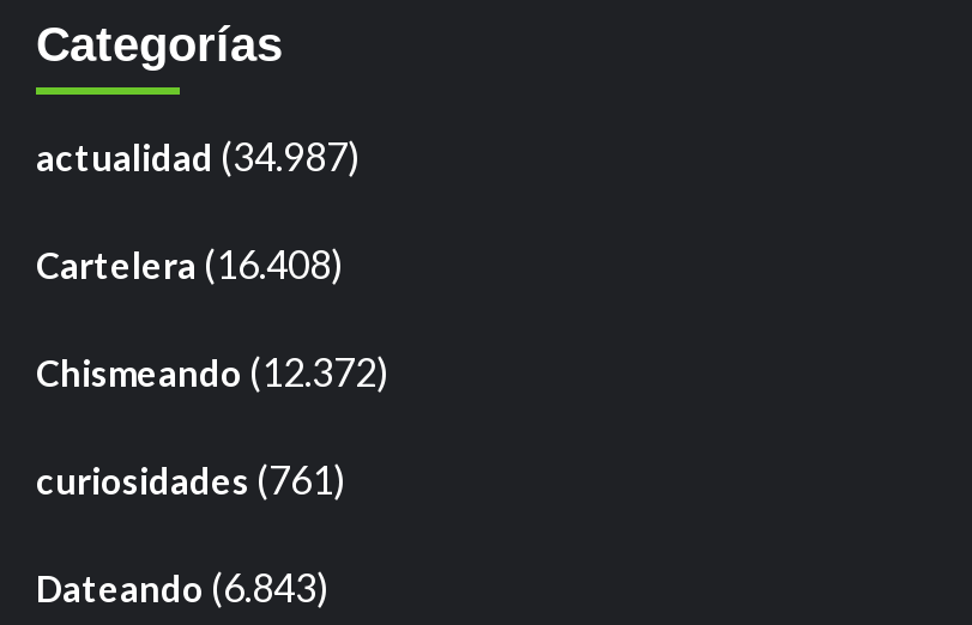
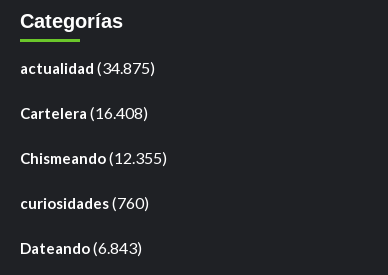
[36,134,360,179] actualidad (34.987) -> [20,58,155,77] actualidad (34.875)
[36,349,388,395] Chismeando (12.372) -> [20,148,167,167] Chismeando (12.355)
[36,457,345,503] curiosidades (761) -> [20,193,149,212] curiosidades (760)

